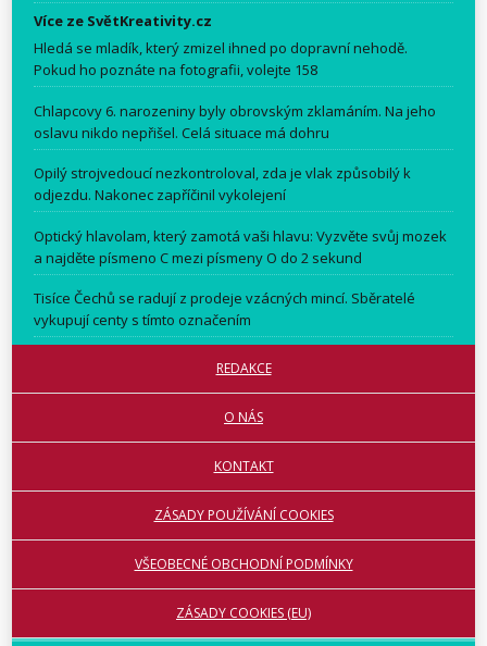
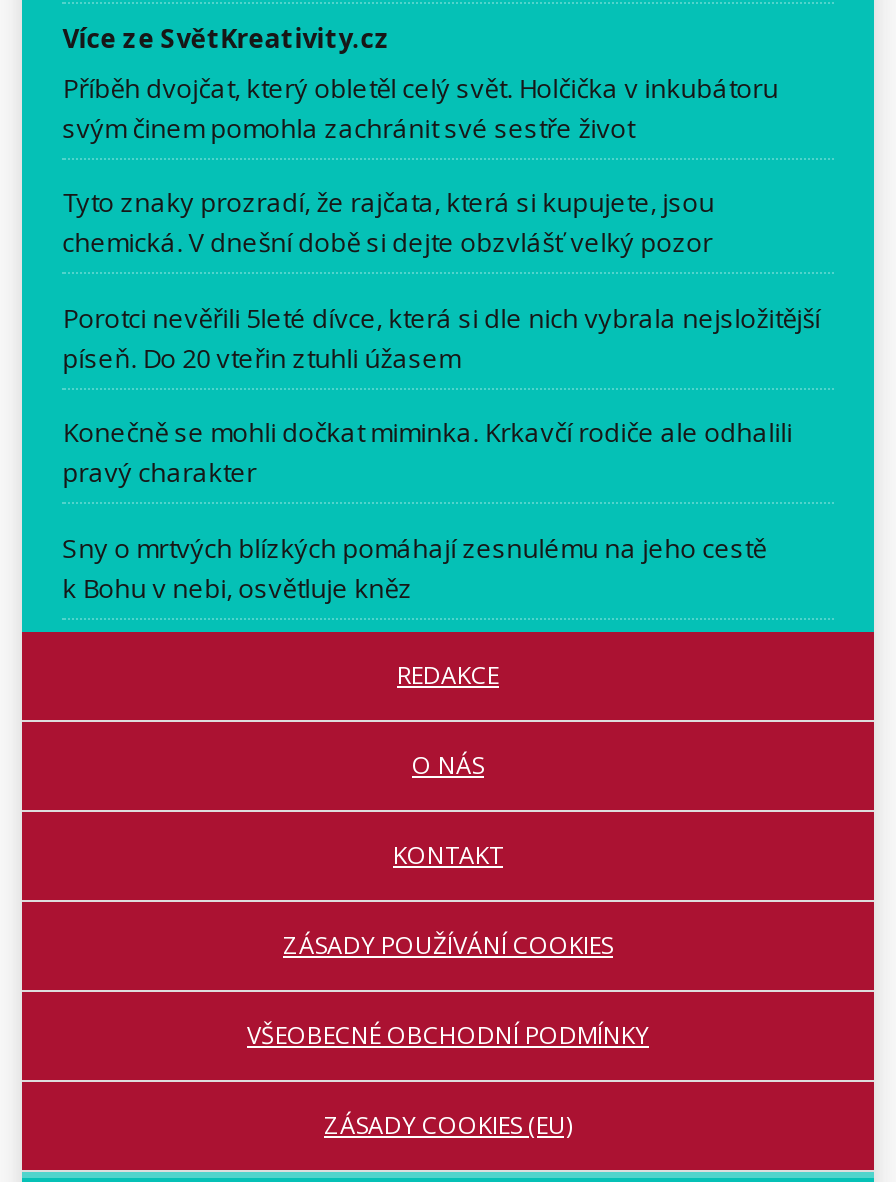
[34,38,408,79] Hledá se mladík, který zmizel ihned po dopravní nehodě. | Pokud ho poznáte na fotografii, volejte 158 -> [62,69,778,145] Příběh dvojčat, který obletěl celý svět. Holčička v inkubátoru | svým činem pomohla zachránit své sestře život
[34,101,436,142] Chlapcovy 6. narozeniny byly obrovským zklamáním. Na jeho | oslavu nikdo nepřišel. Celá situace má dohru -> [62,184,714,260] Tyto znaky prozradí, že rajčata, která si kupujete, jsou | chemická. V dnešní době si dejte obzvlášť velký pozor
[34,163,411,204] Opilý strojvedoucí nezkontroloval, zda je vlak způsobilý k | odjezdu. Nakonec zapříčinil vykolejení -> [62,299,820,375] Porotci nevěřili 5leté dívce, která si dle nich vybrala nejsložitější | píseň. Do 20 vteřin ztuhli úžasem
[34,226,447,267] Optický hlavolam, který zamotá vaši hlavu: Vyzvěte svůj mozek | a najděte písmeno C mezi písmeny O do 2 sekund -> [62,414,792,490] Konečně se mohli dočkat miminka. Krkavčí rodiče ale odhalili | pravý charakter
[34,288,415,330] Tisíce Čechů se radují z prodeje vzácných mincí. Sběratelé | vykupují centy s tímto označením -> [62,529,766,605] Sny o mrtvých blízkých pomáhají zesnulému na jeho cestě | k Bohu v nebi, osvětluje kněz

